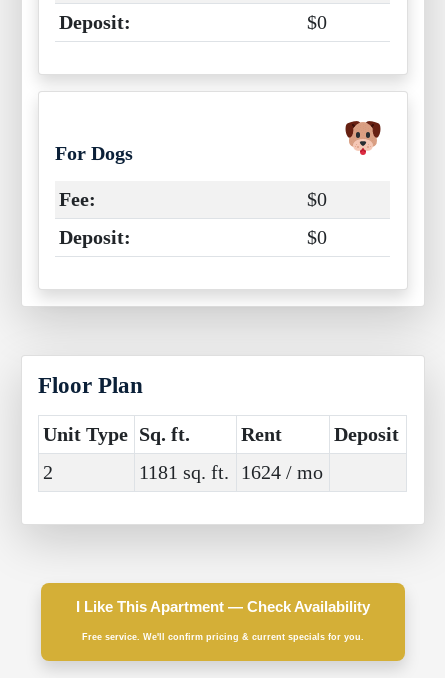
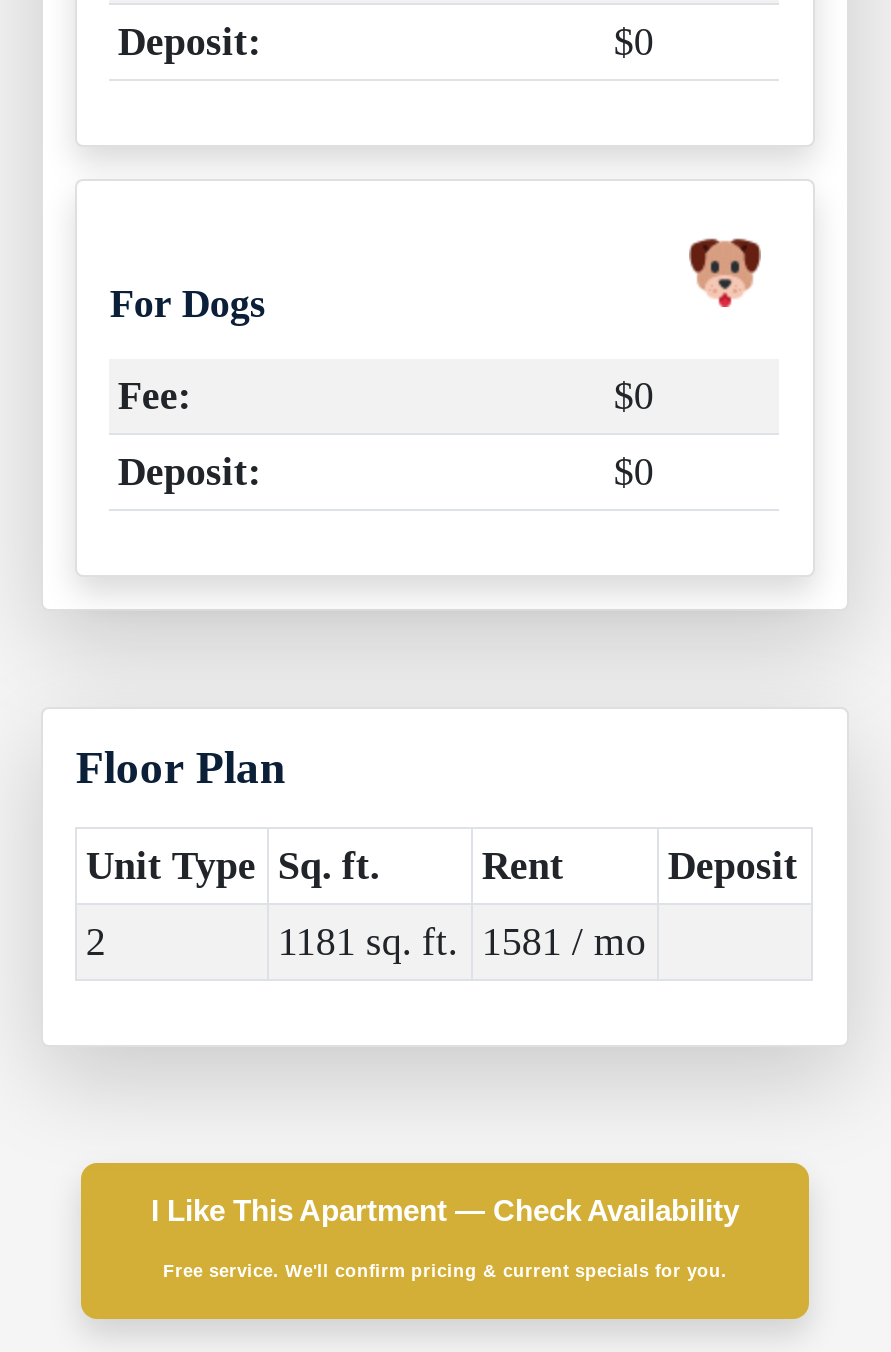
[139,461,323,483] 1181 sq. ft. 1624 / mo -> [278,919,646,963] 1181 sq. ft. 1581 / mo

